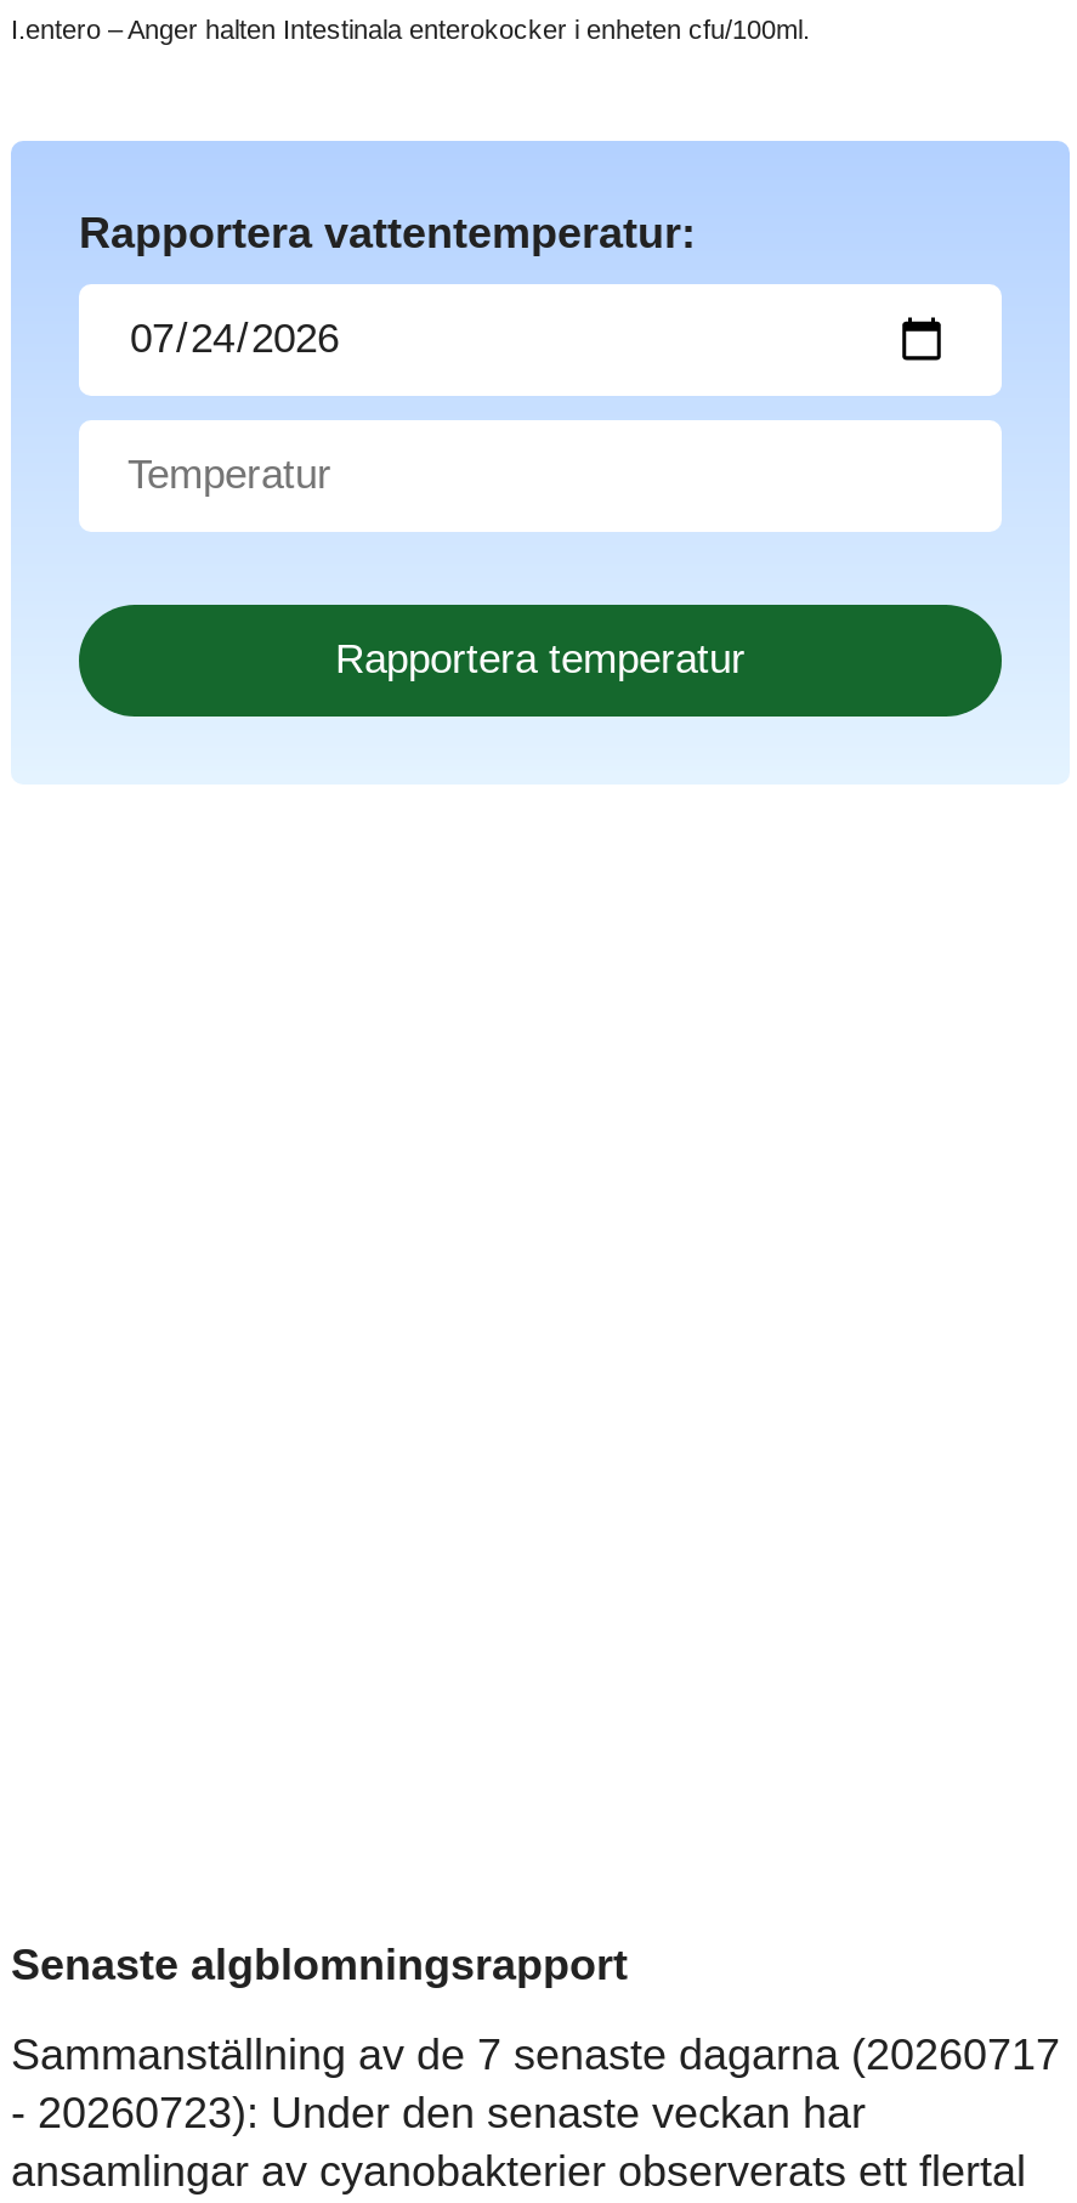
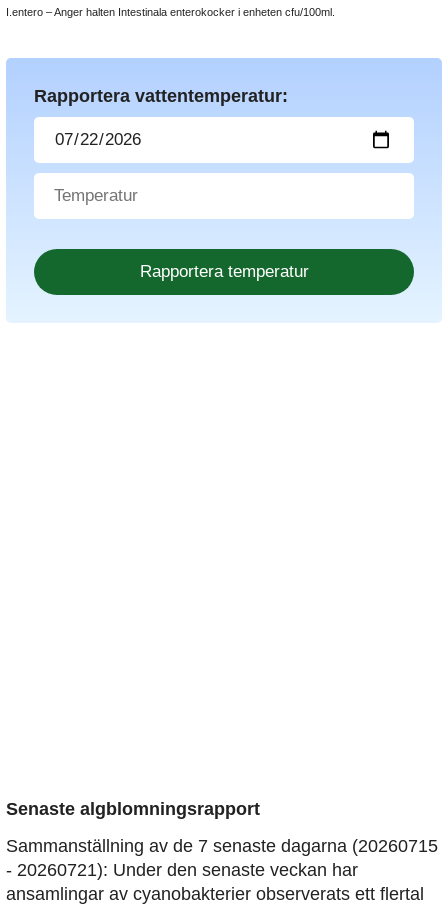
[11,2030,1060,2079] Sammanställning av de 7 senaste dagarna (20260717 -> [6,836,438,856] Sammanställning av de 7 senaste dagarna (20260715
[11,2088,866,2137] - 20260723): Under den senaste veckan har -> [6,860,358,880] - 20260721): Under den senaste veckan har

